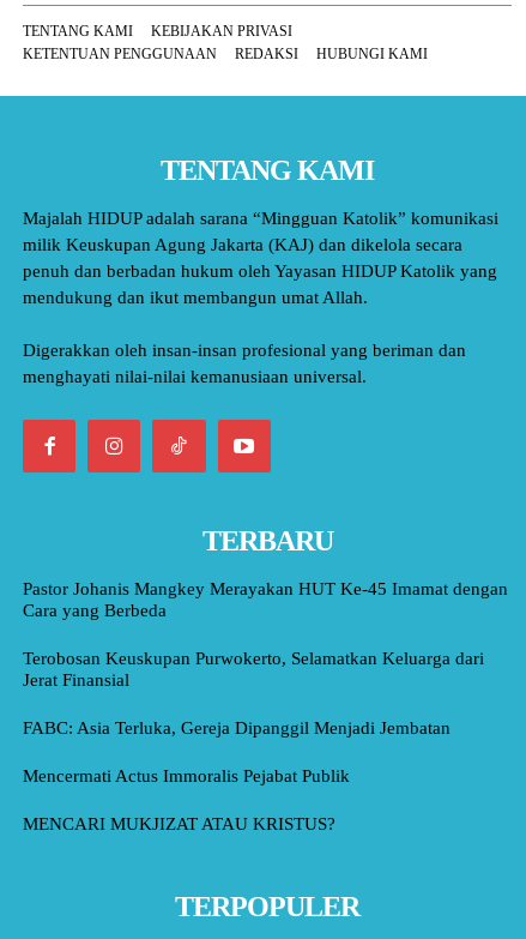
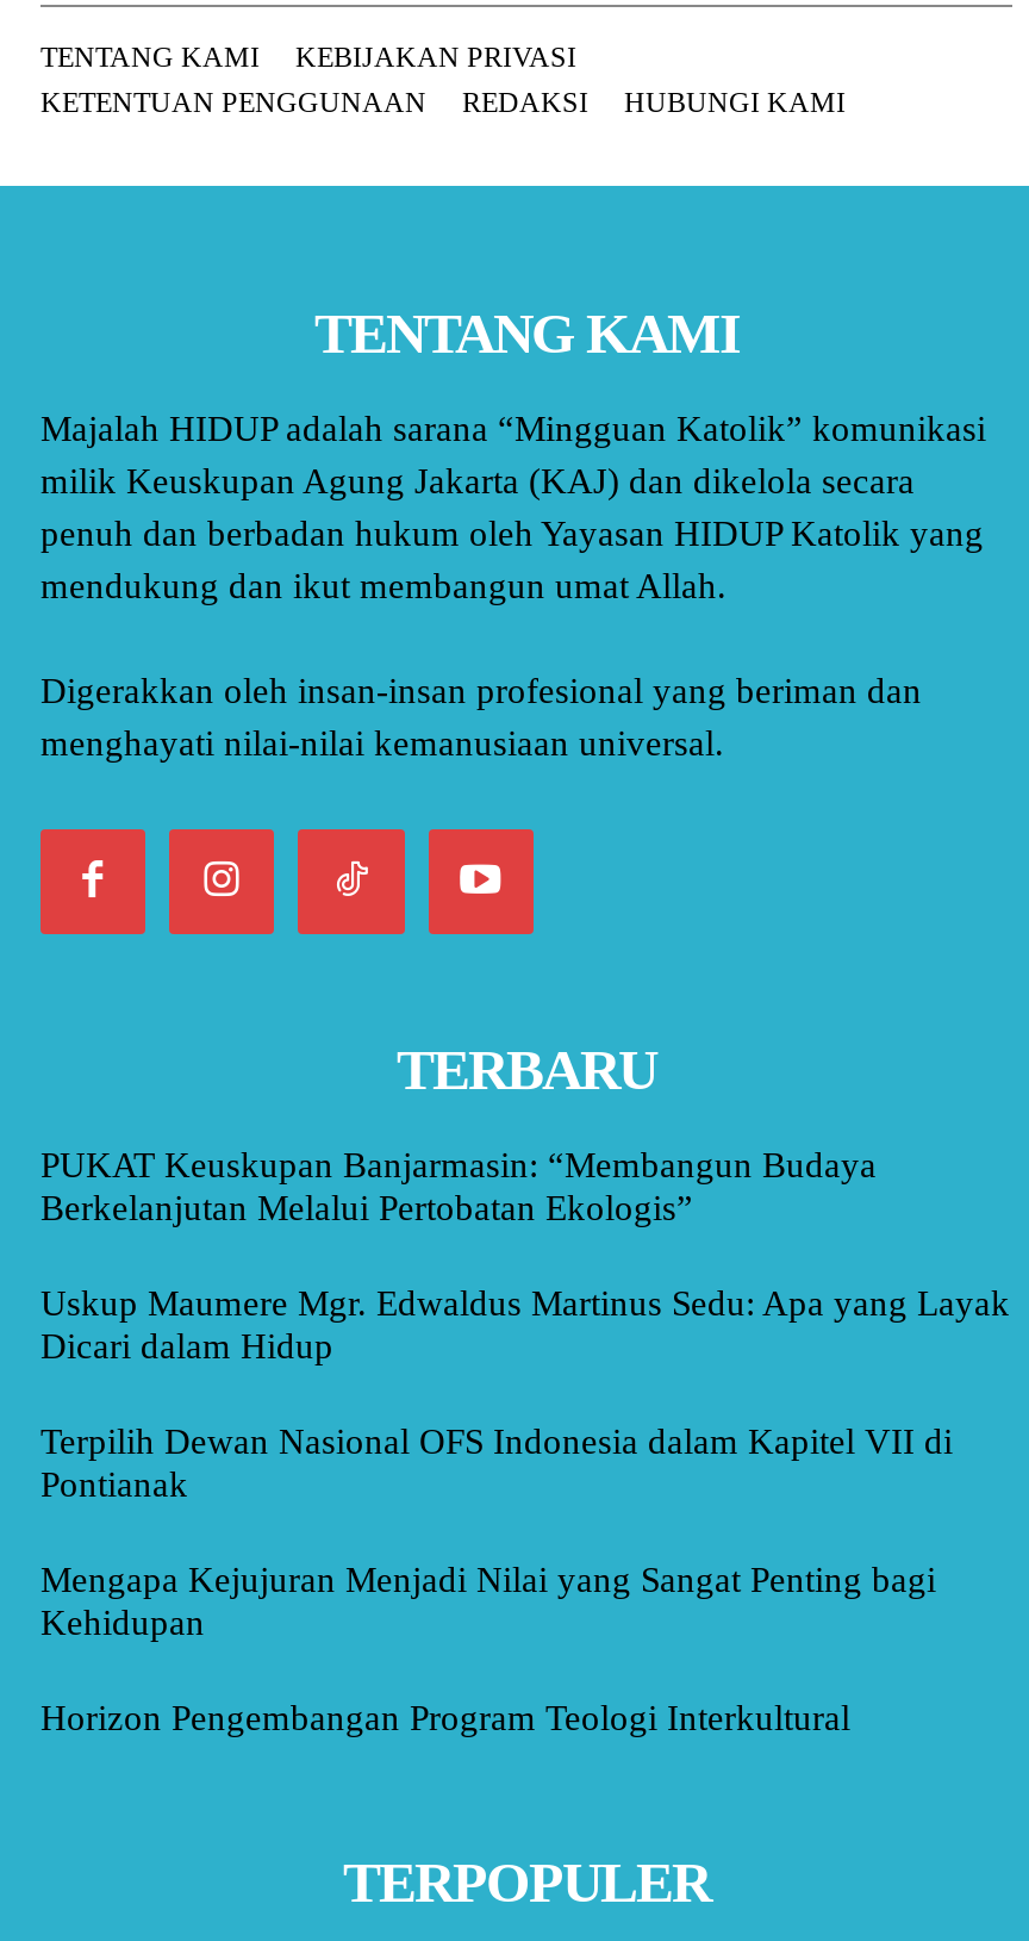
[23,579,508,620] Pastor Johanis Mangkey Merayakan HUT Ke-45 Imamat dengan | Cara yang Berbeda -> [40,1146,877,1227] PUKAT Keuskupan Banjarmasin: “Membangun Budaya | Berkelanjutan Melalui Pertobatan Ekologis”
[23,649,484,690] Terobosan Keuskupan Purwokerto, Selamatkan Keluarga dari | Jerat Finansial -> [40,1284,1010,1365] Uskup Maumere Mgr. Edwaldus Martinus Sedu: Apa yang Layak | Dicari dalam Hidup
[23,719,451,738] FABC: Asia Terluka, Gereja Dipanggil Menjadi Jembatan -> [40,1422,953,1503] Terpilih Dewan Nasional OFS Indonesia dalam Kapitel VII di | Pontianak
[23,767,350,786] Mencermati Actus Immoralis Pejabat Publik -> [40,1560,936,1641] Mengapa Kejujuran Menjadi Nilai yang Sangat Penting bagi | Kehidupan
[23,815,335,834] MENCARI MUKJIZAT ATAU KRISTUS? -> [40,1698,850,1737] Horizon Pengembangan Program Teologi Interkultural

